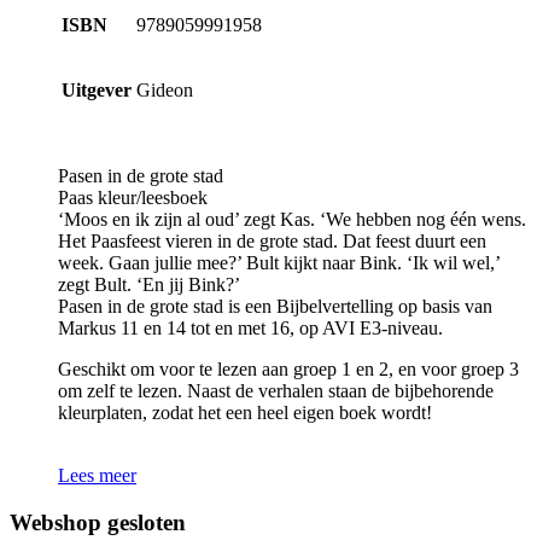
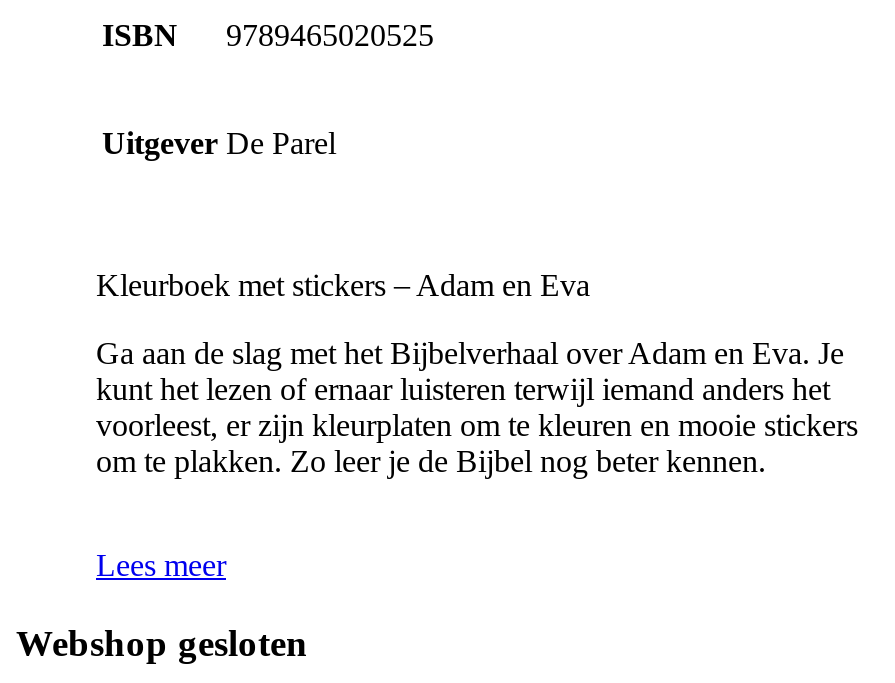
[62,14,262,35] ISBN 9789059991958 -> [102,18,434,52] ISBN 9789465020525
[62,80,193,100] Uitgever Gideon -> [102,126,336,160] Uitgever De Parel
[58,165,526,338] Pasen in de grote stad | Paas kleur/leesboek | ‘Moos en ik zijn al oud’ zegt Kas. ‘We hebben nog één wens. | Het Paasfeest vieren in de grote stad. Dat feest duurt een | week. Gaan jullie mee?’ Bult kijkt naar Bink. ‘Ik wil wel,’ | zegt Bult. ‘En jij Bink?’ | Pasen in de grote stad is een Bijbelvertelling op basis van | Markus 11 en 14 tot en met 16, op AVI E3-niveau. -> [96,268,590,302] Kleurboek met stickers – Adam en Eva
[58,359,519,423] Geschikt om voor te lezen aan groep 1 en 2, en voor groep 3 | om zelf te lezen. Naast de verhalen staan de bijbehorende | kleurplaten, zodat het een heel eigen boek wordt! -> [96,336,858,478] Ga aan de slag met het Bijbelverhaal over Adam en Eva. Je | kunt het lezen of ernaar luisteren terwijl iemand anders het | voorleest, er zijn kleurplaten om te kleuren en mooie stickers | om te plakken. Zo leer je de Bijbel nog beter kennen.

